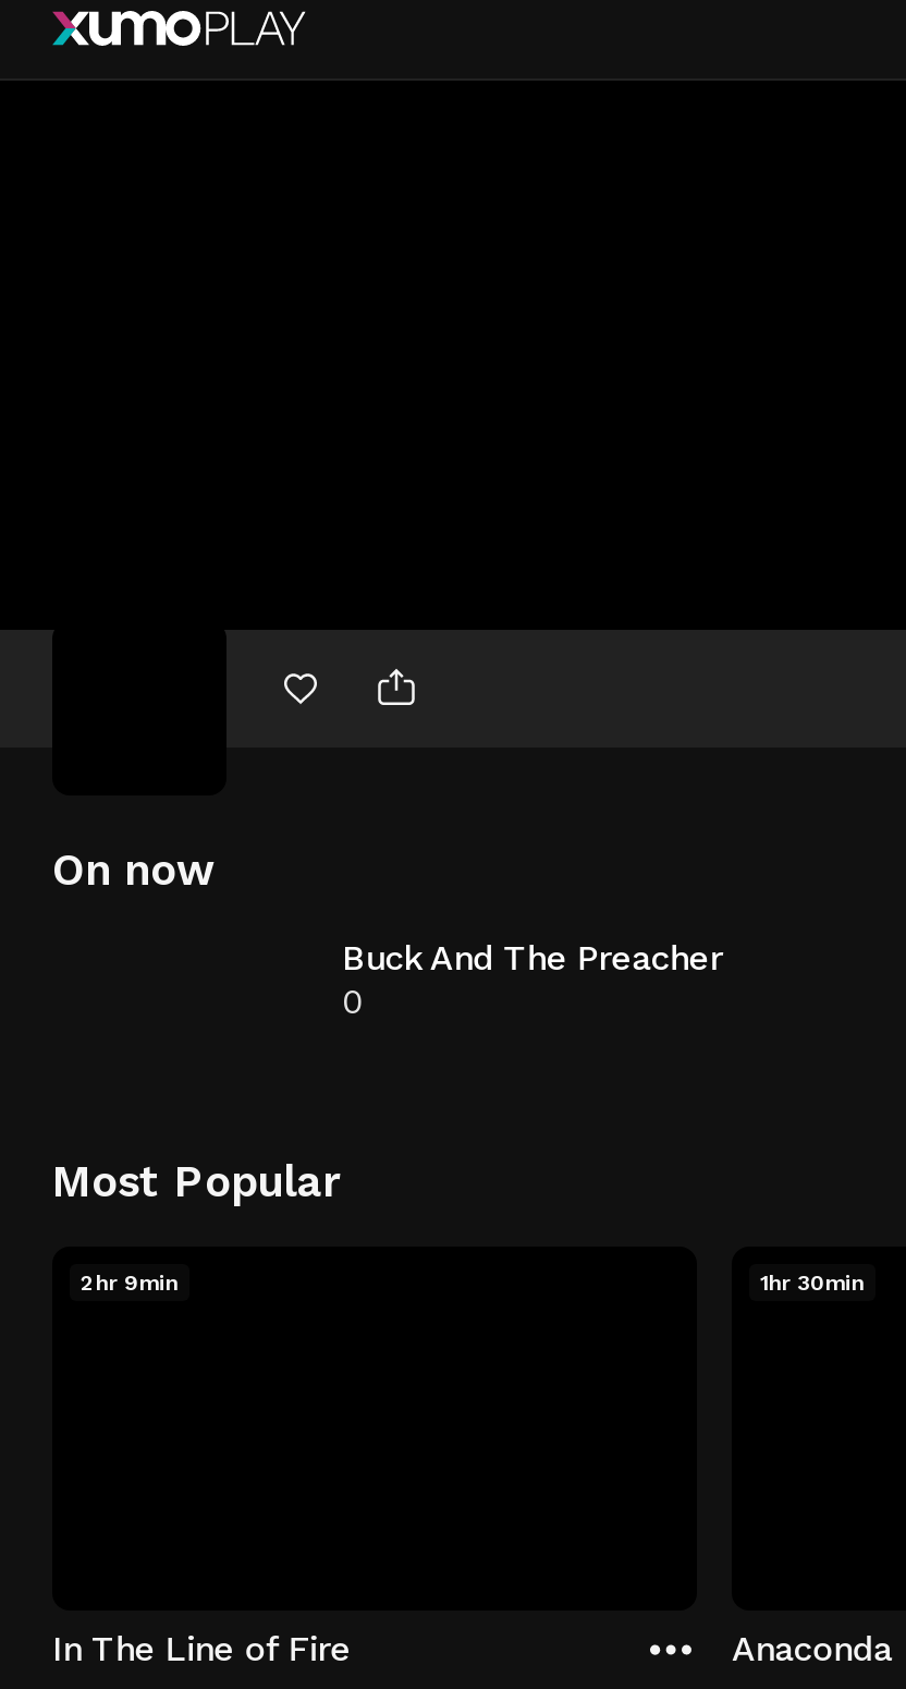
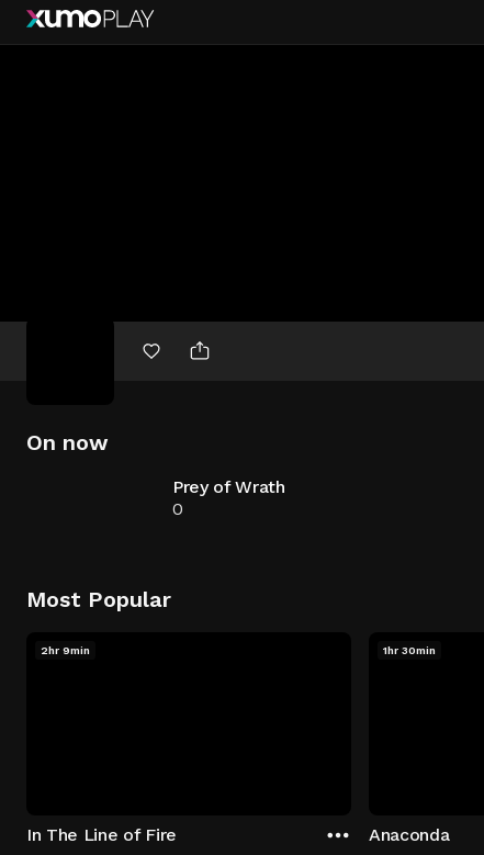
[342,937,722,979] Buck And The Preacher -> [172,476,285,497] Prey of Wrath

